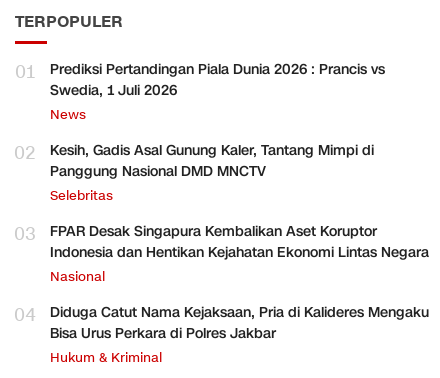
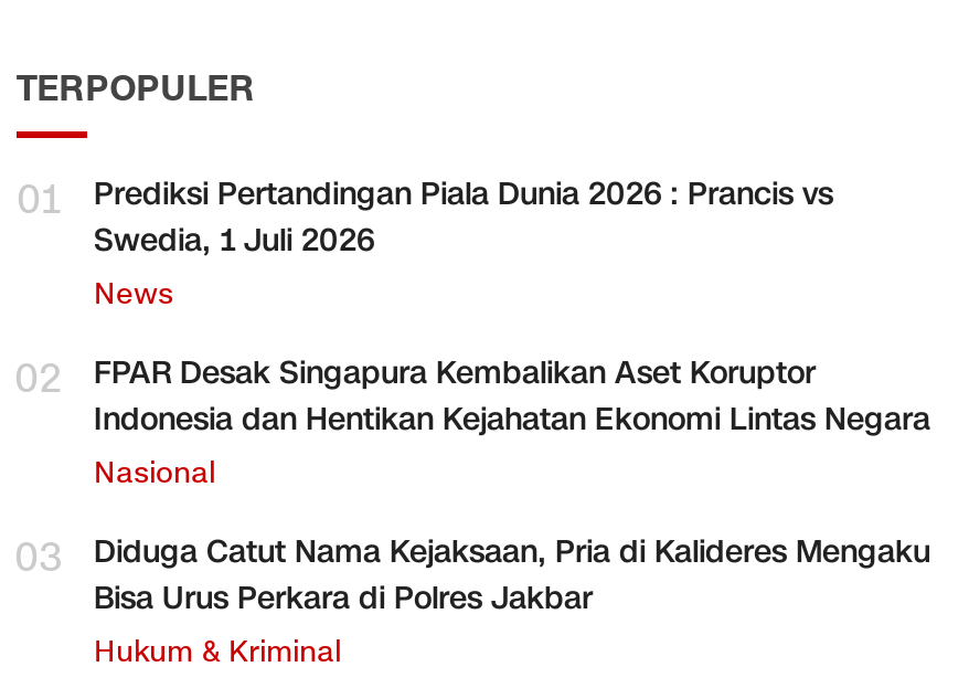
[14,141,374,247] Kesih, Gadis Asal Gunung Kaler, Tantang Mimpi di | Panggung Nasional DMD MNCTV | Selebritas | 03 -> none
[14,303,429,328] 04 Diduga Catut Nama Kejaksaan, Pria di Kalideres Mengaku -> [14,531,930,586] 03 Diduga Catut Nama Kejaksaan, Pria di Kalideres Mengaku

